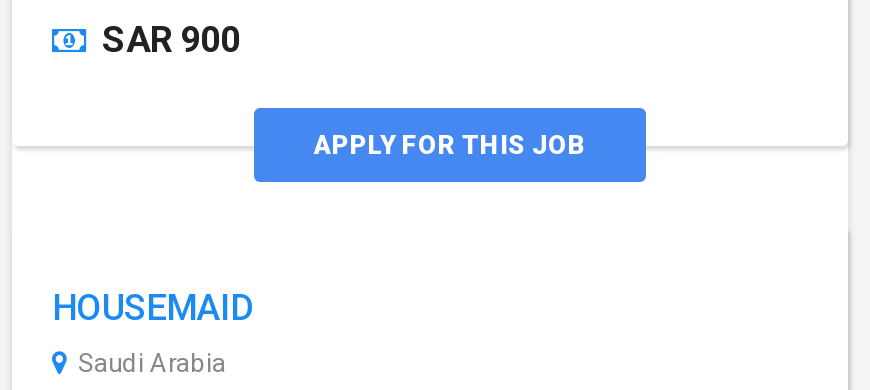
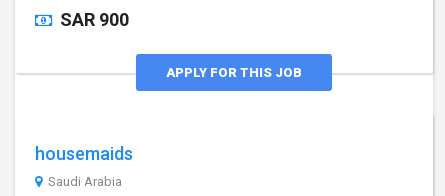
[52,286,252,328] HOUSEMAID -> [35,143,133,164] housemaids

